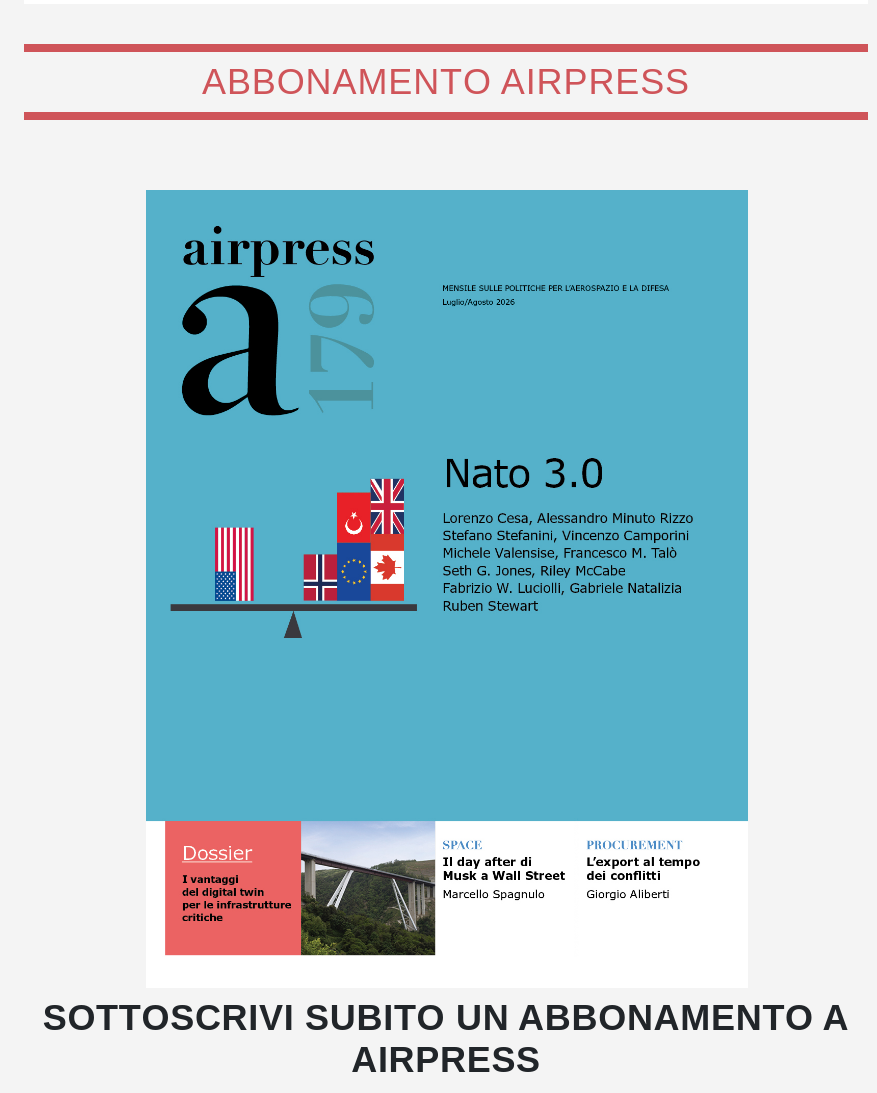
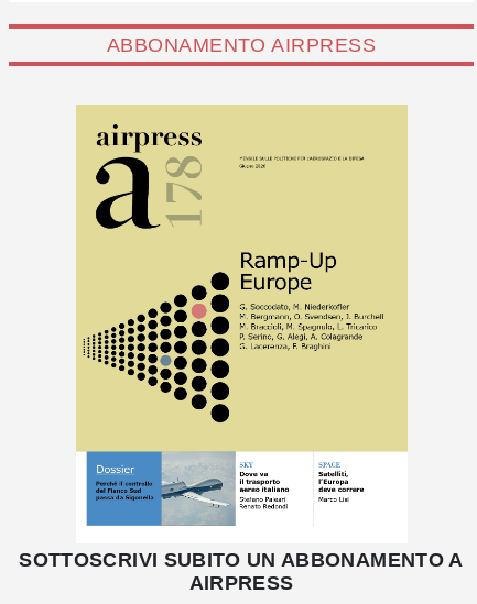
[144,188,750,958] [image] -> [76,105,408,527] [image]

